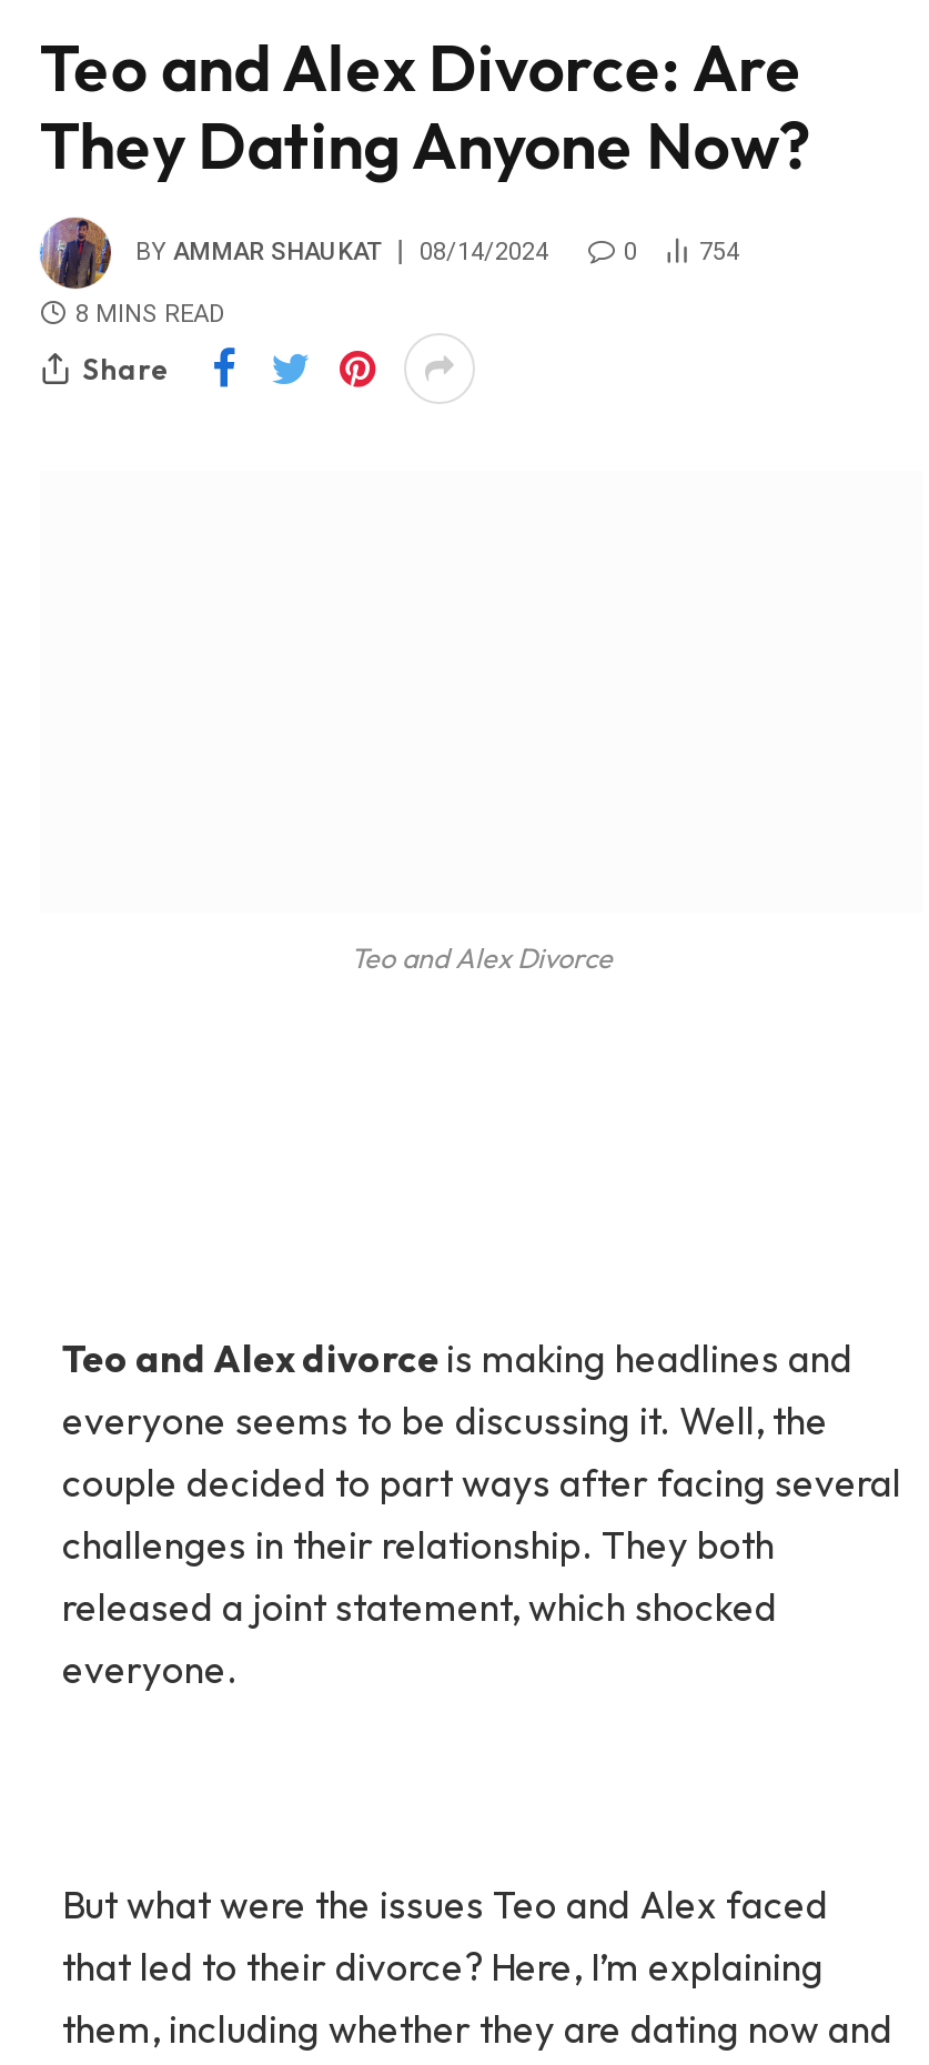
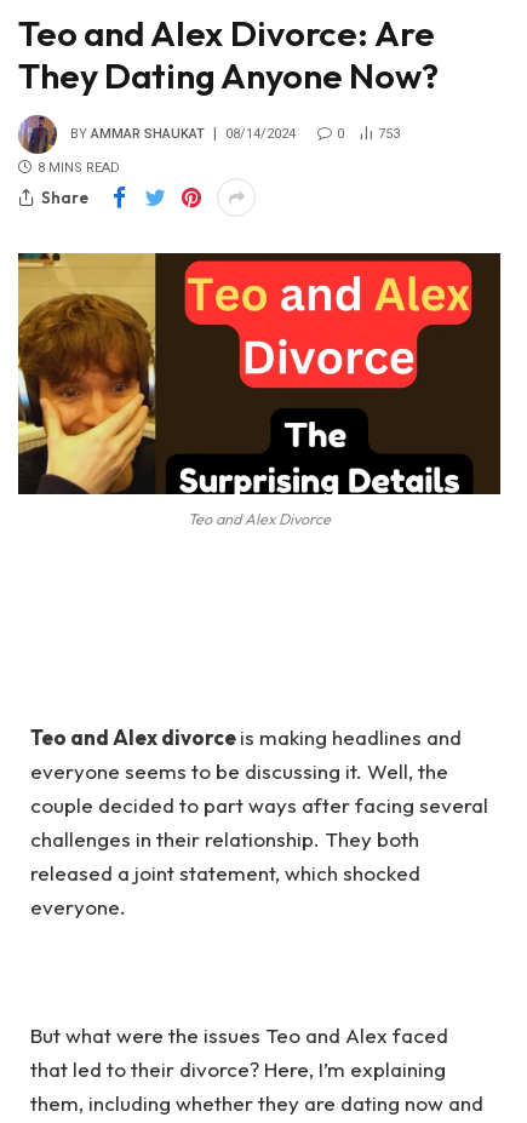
[699,237,739,266] 754 -> [378,126,400,142] 753
none -> [17,252,502,495] [image]

